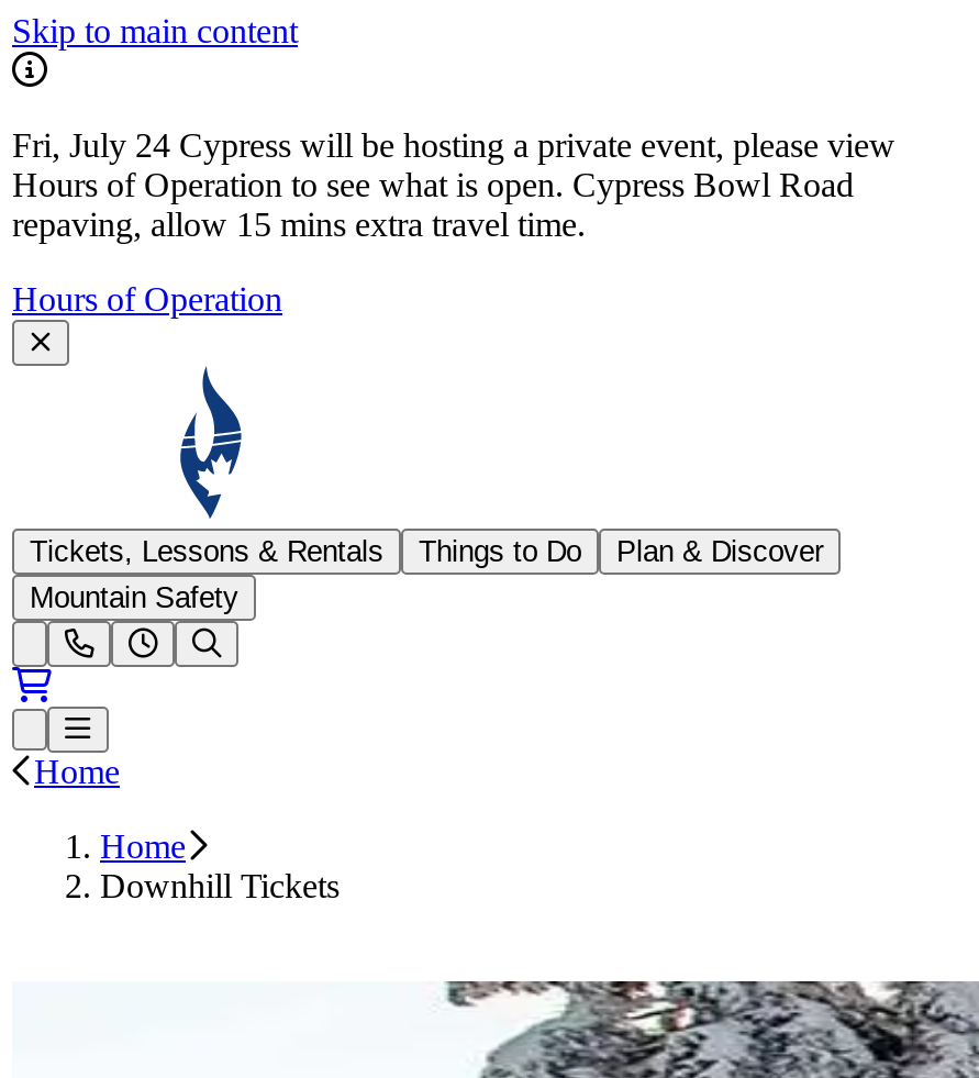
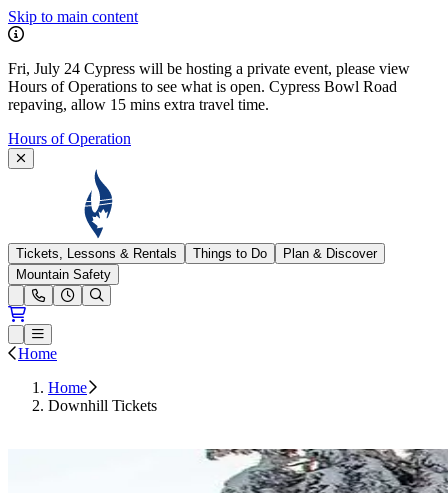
[12,166,854,203] Hours of Operation to see what is open. Cypress Bowl Road -> [8,78,397,95] Hours of Operations to see what is open. Cypress Bowl Road

